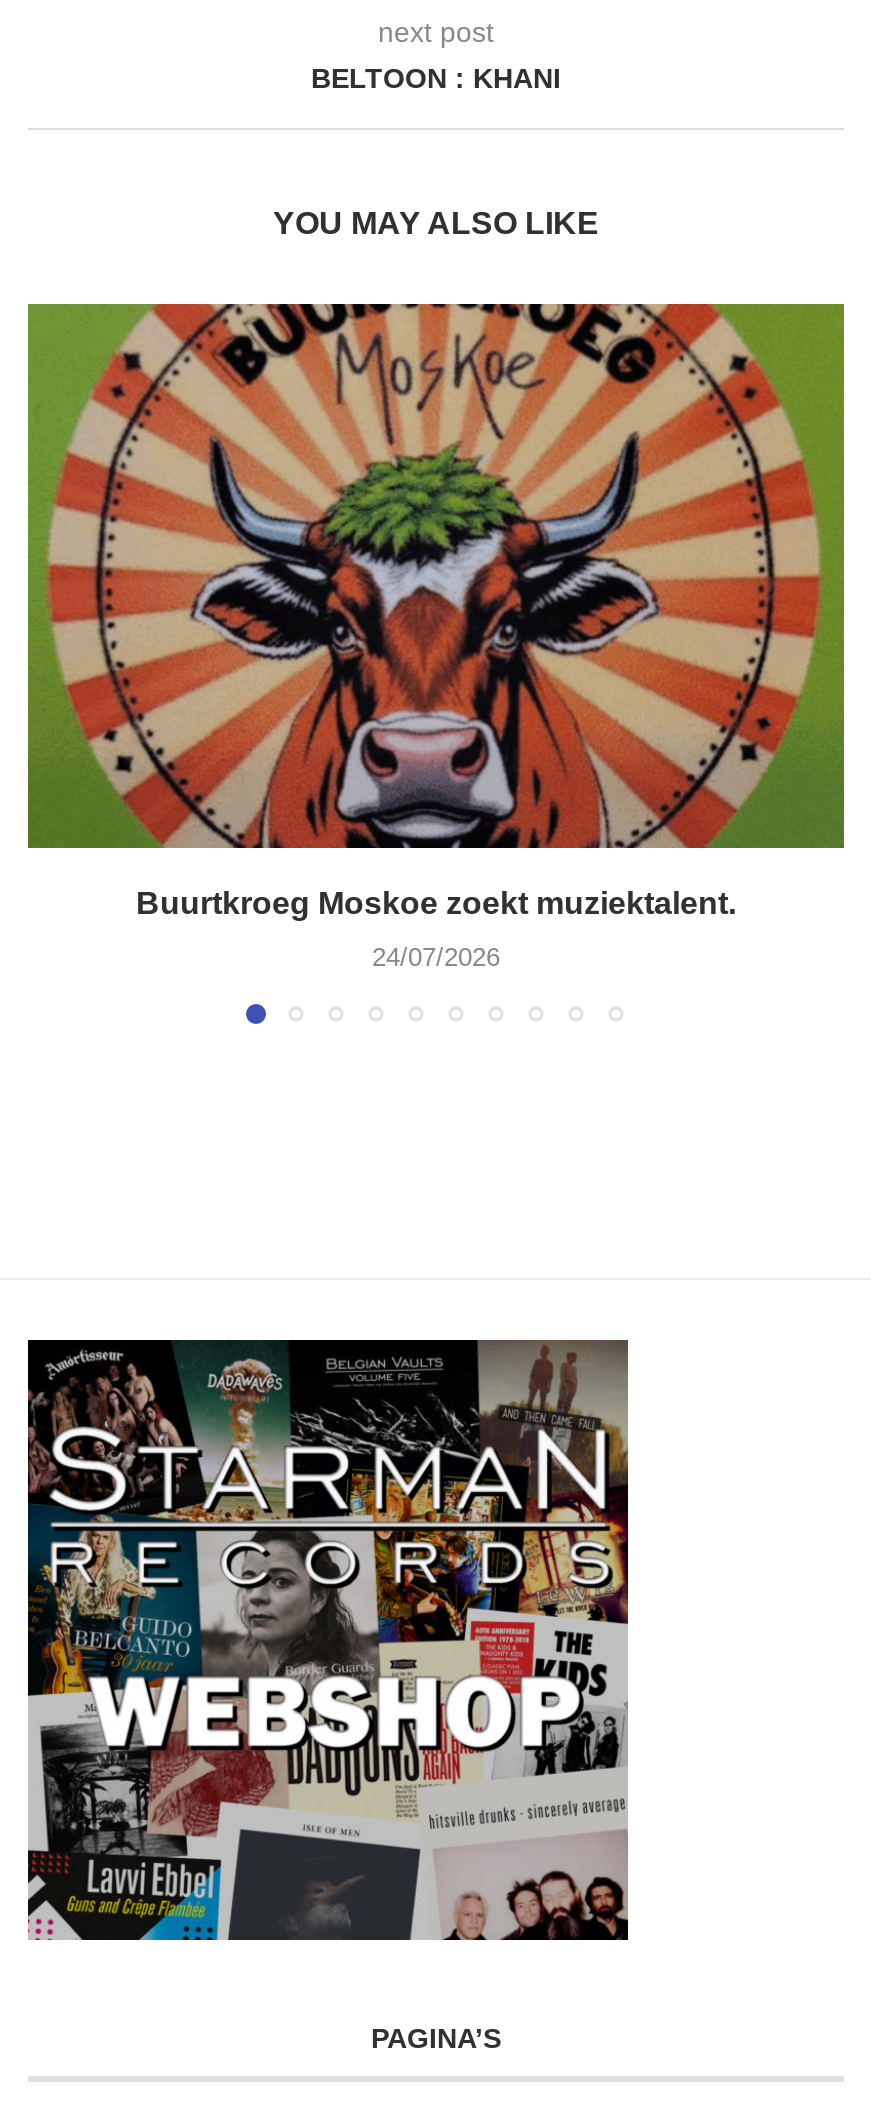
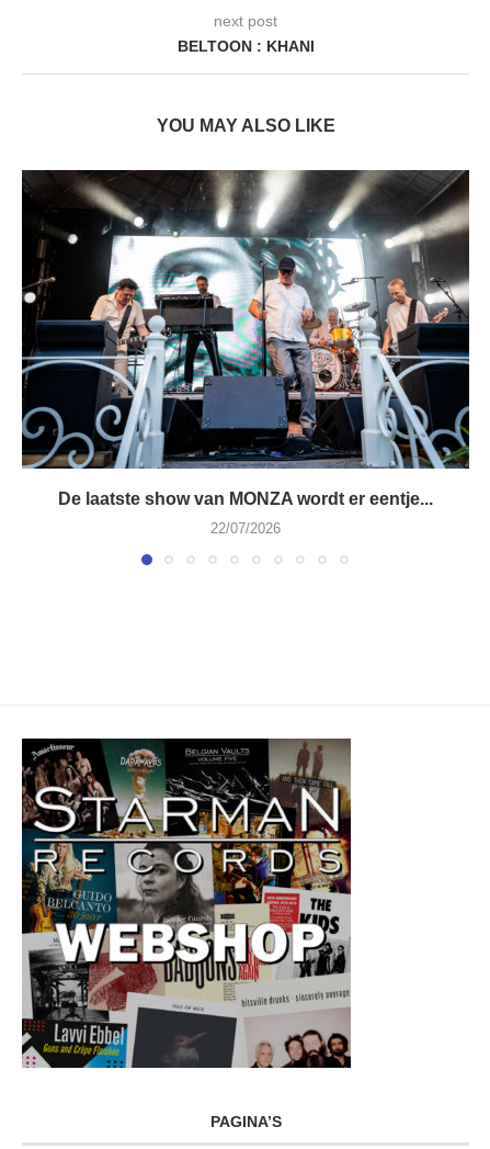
[26,302,846,920] [image] | Buurtkroeg Moskoe zoekt muziektalent. -> [21,169,470,508] [image] | De laatste show van MONZA wordt er eentje...
[372,942,500,972] 24/07/2026 -> [210,520,281,537] 22/07/2026

